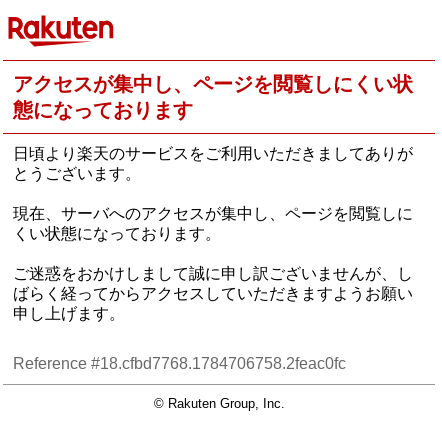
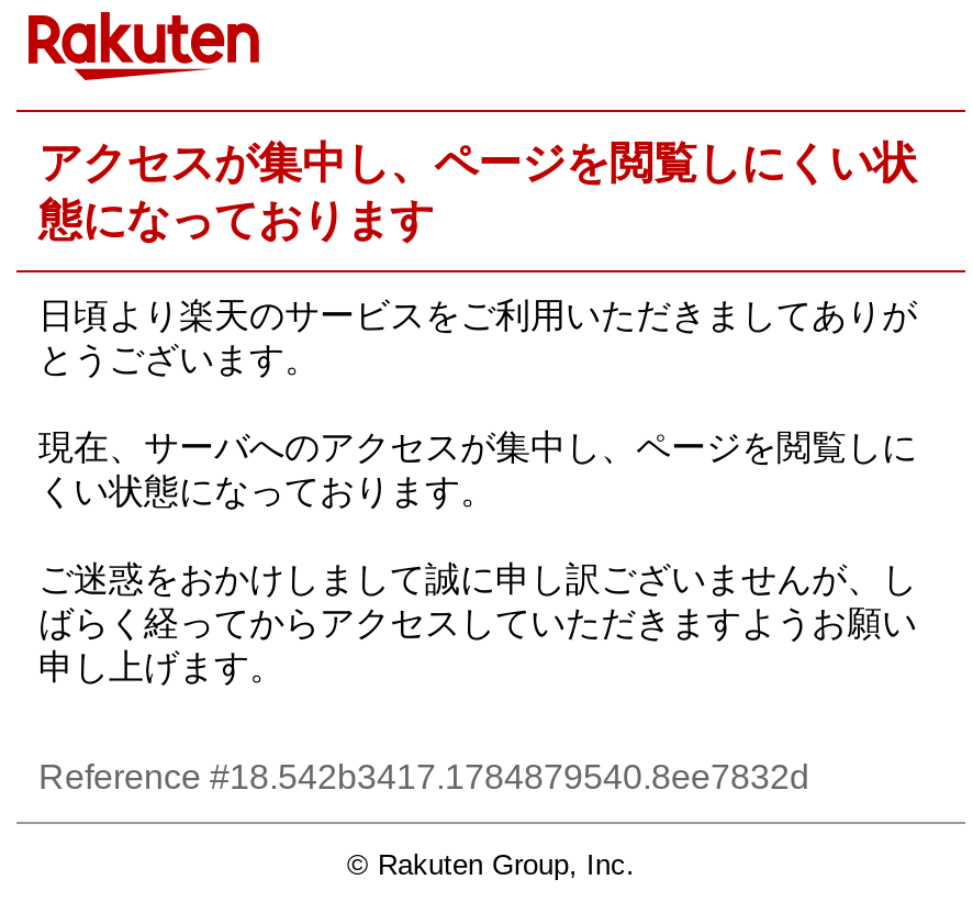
[13,355,346,372] Reference #18.cfbd7768.1784706758.2feac0fc -> [38,759,809,796] Reference #18.542b3417.1784879540.8ee7832d

